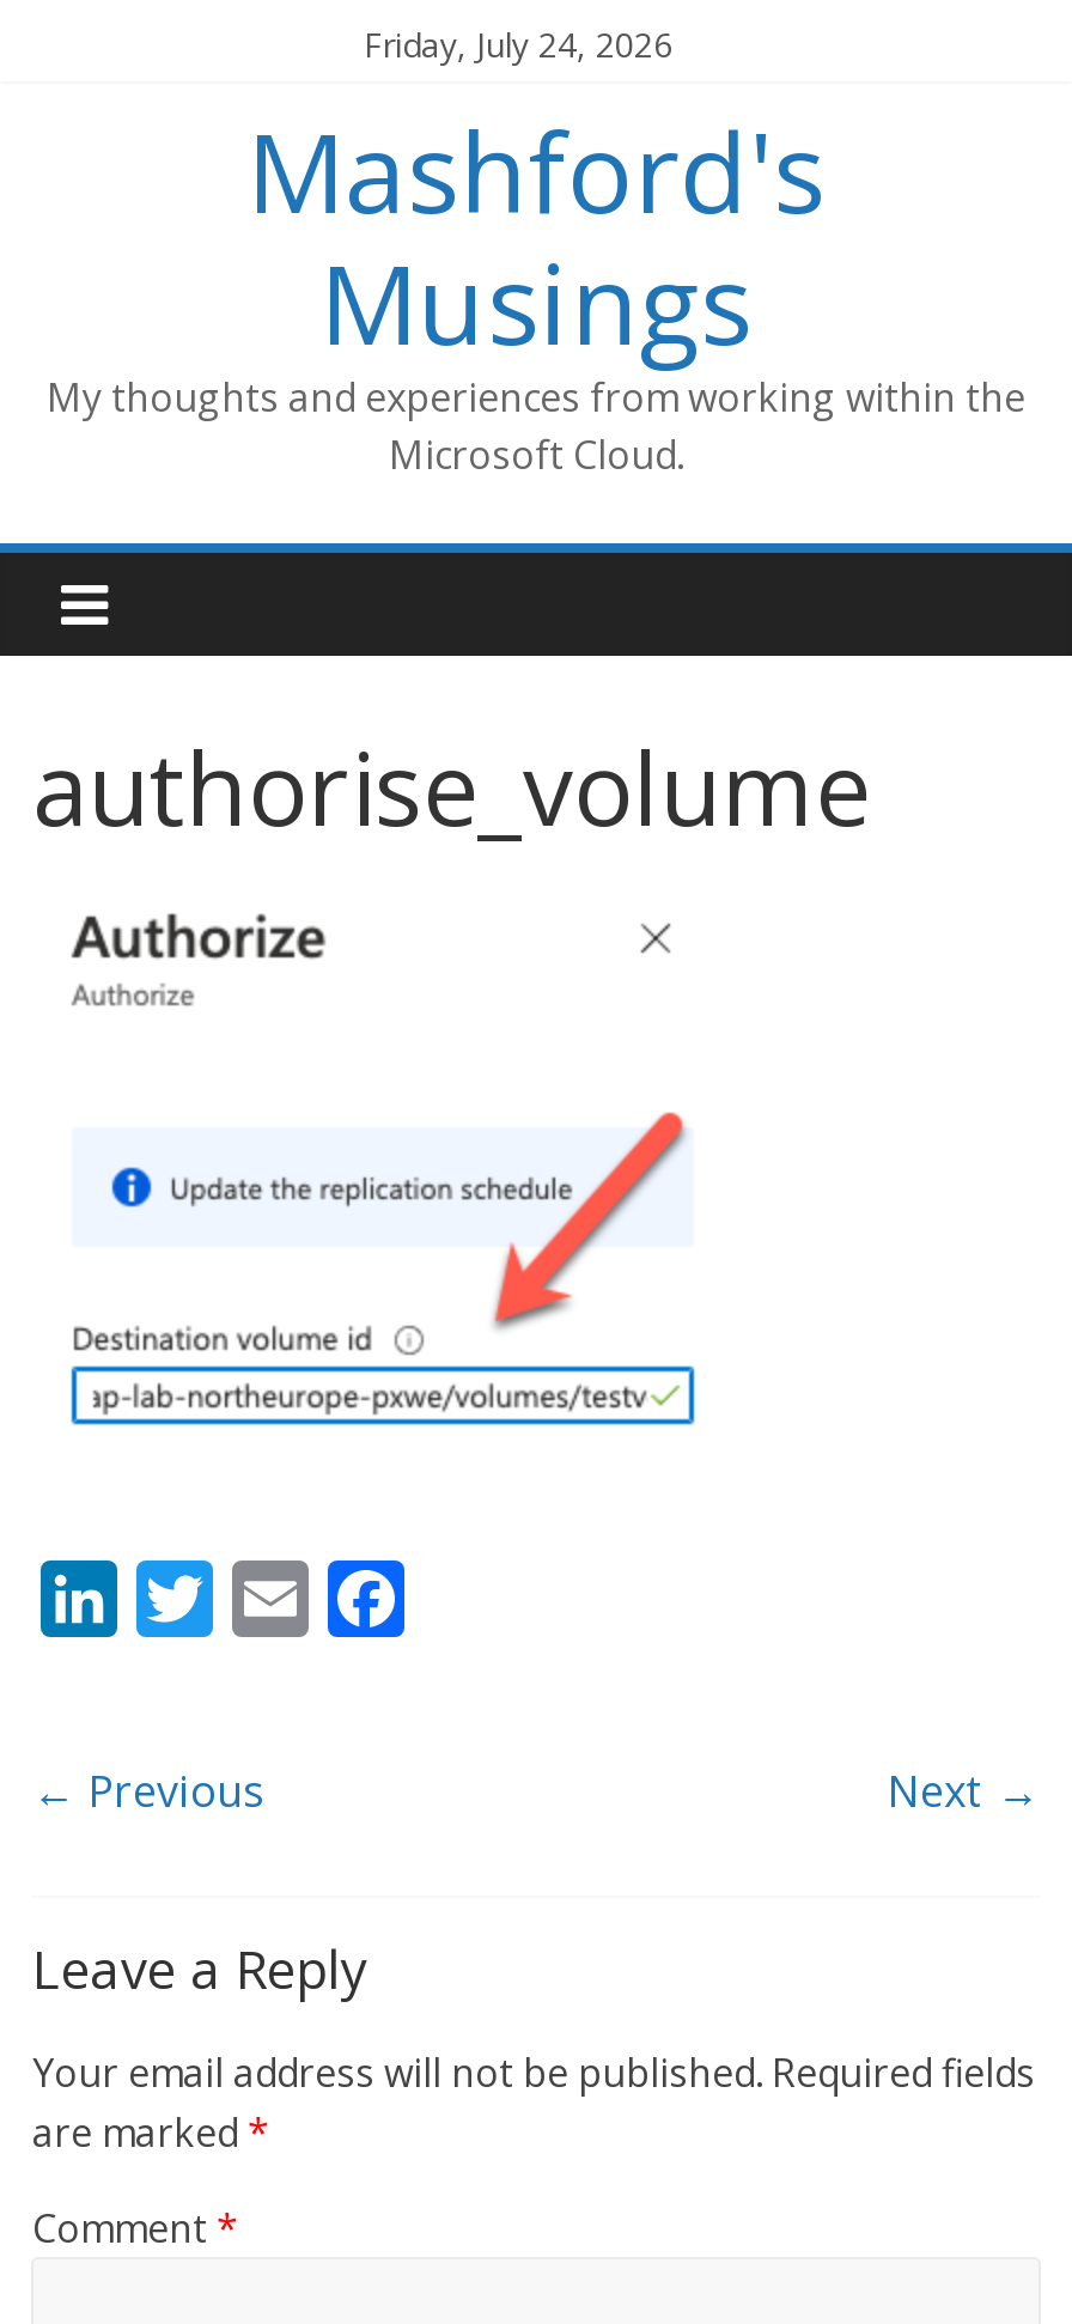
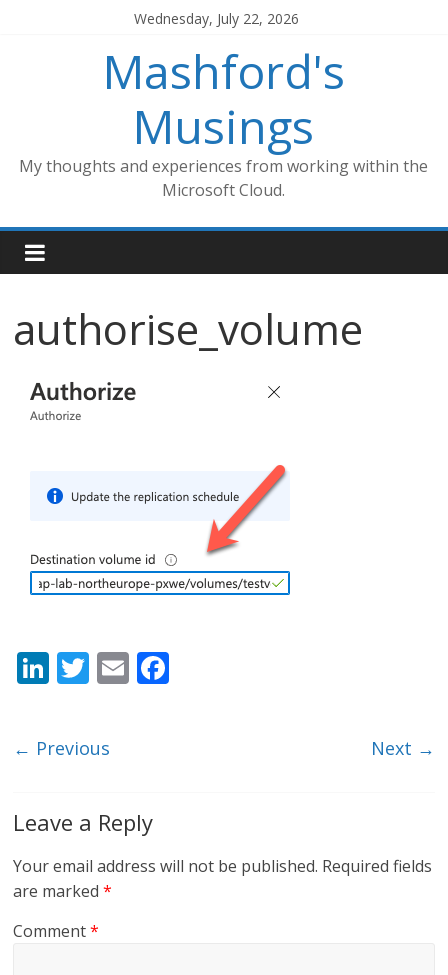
[364,22,672,67] Friday, July 24, 2026 -> [134,9,299,28] Wednesday, July 22, 2026

